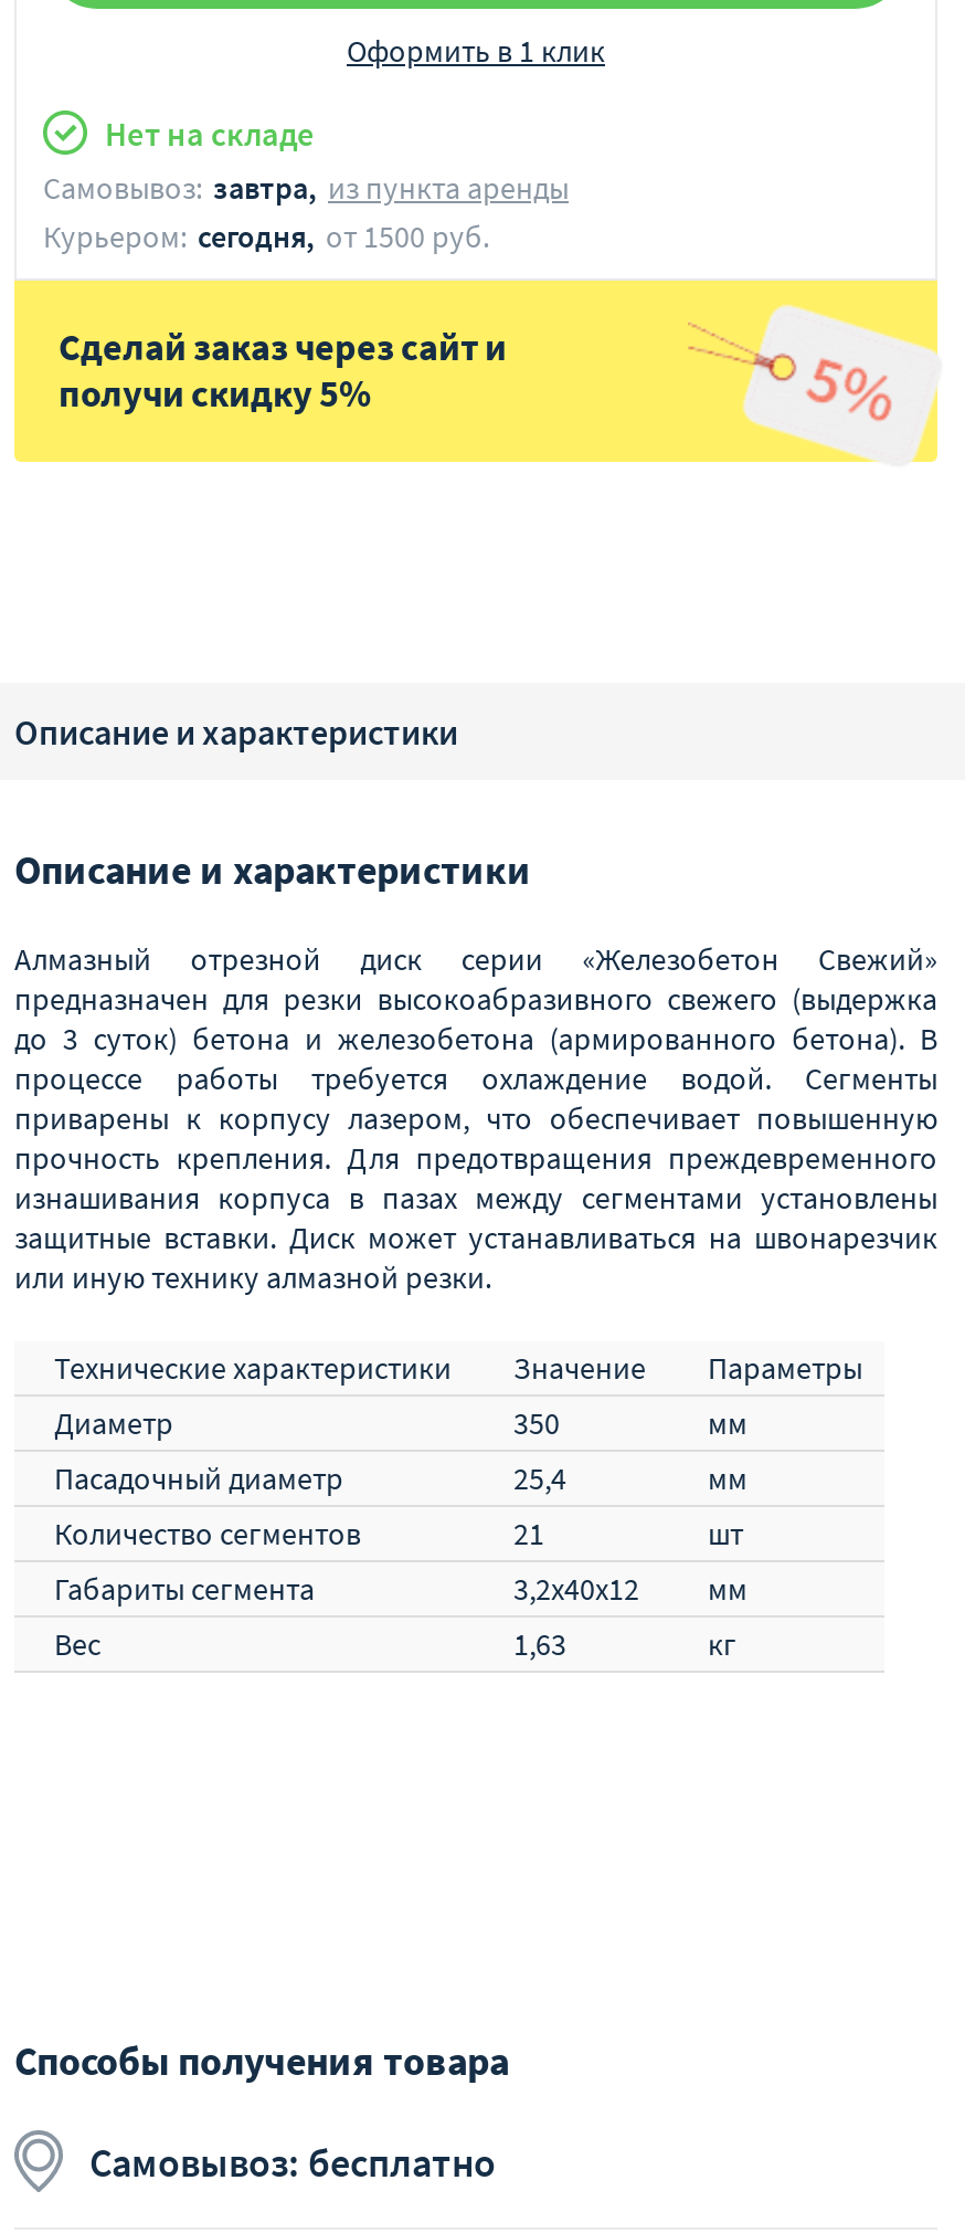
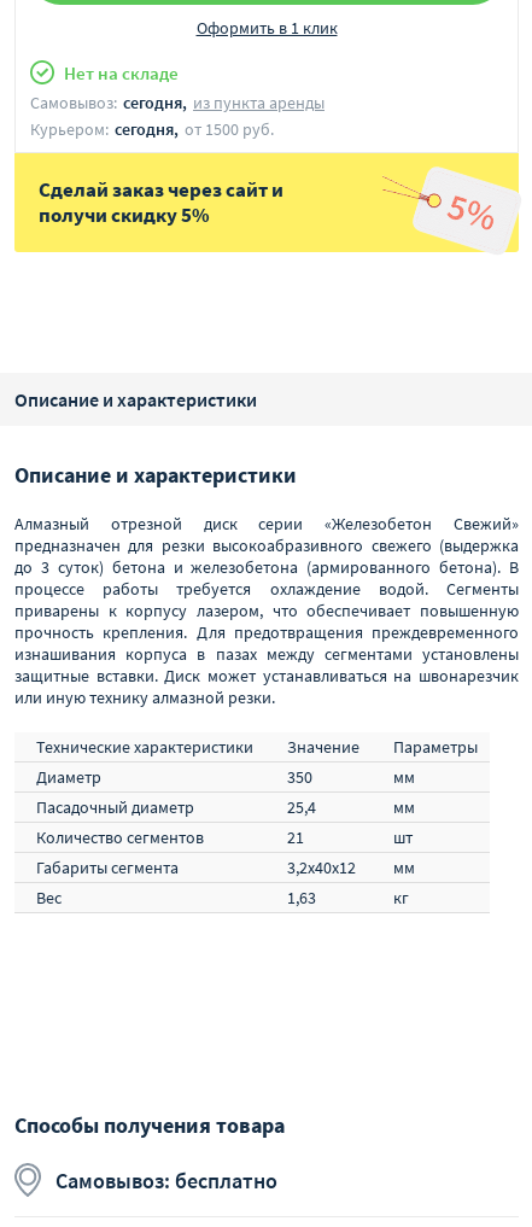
[43,168,569,208] Самовывоз: завтра, из пункта аренды -> [30,92,325,113] Самовывоз: сегодня, из пункта аренды

